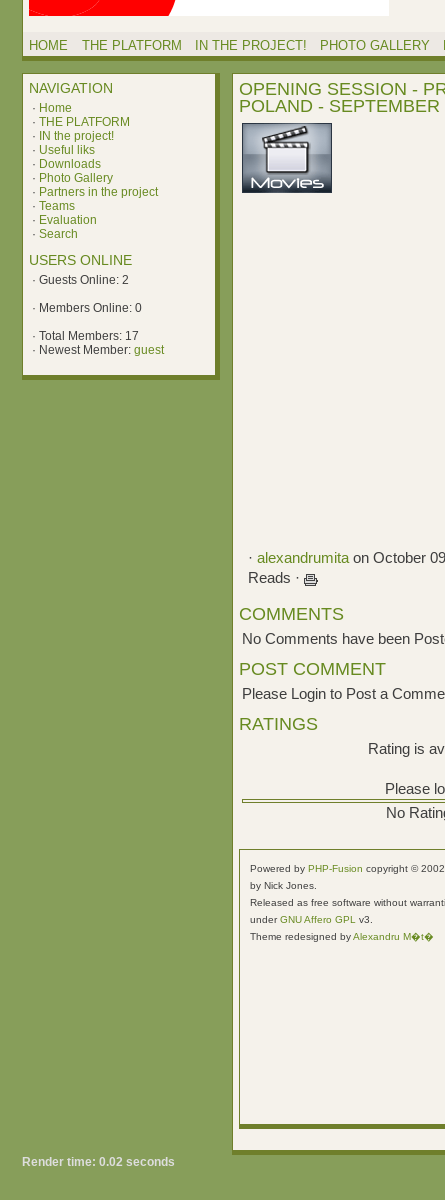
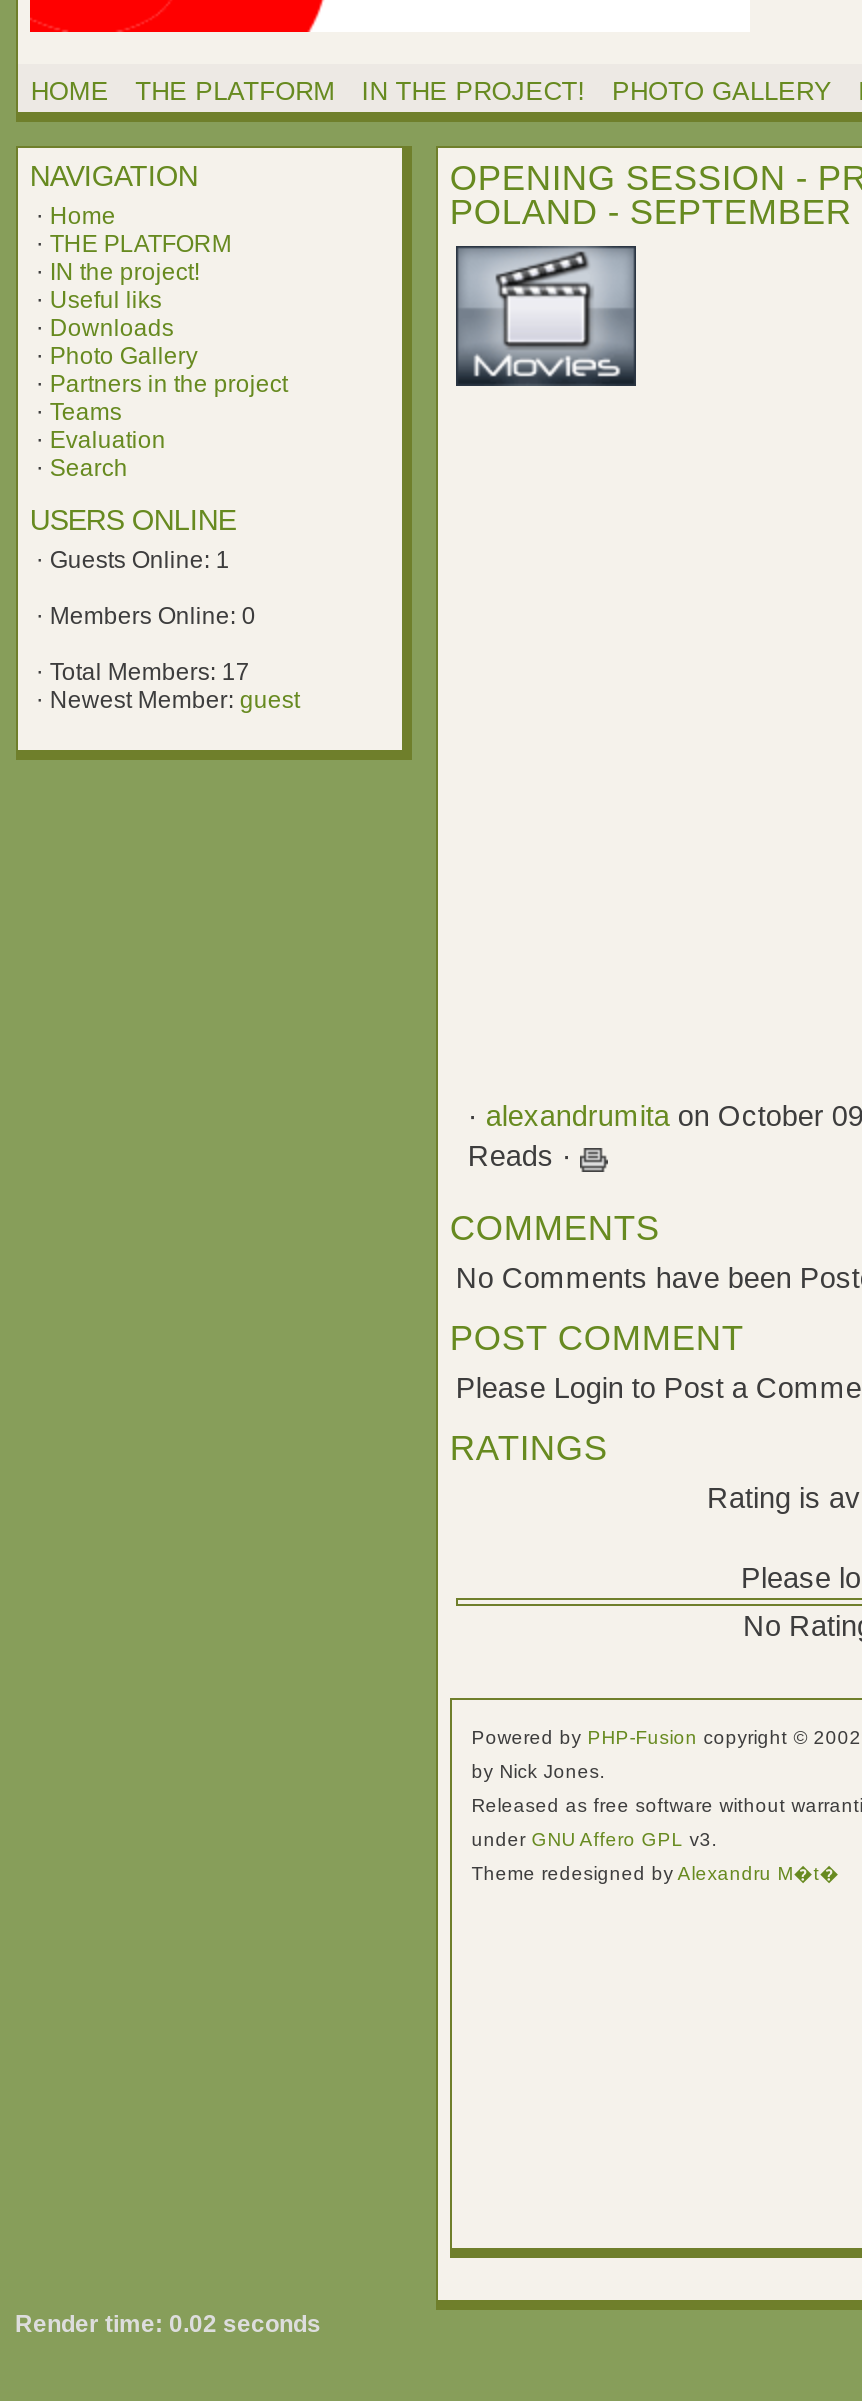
[32,273,129,287] · Guests Online: 2 -> [36,545,230,573] · Guests Online: 1

